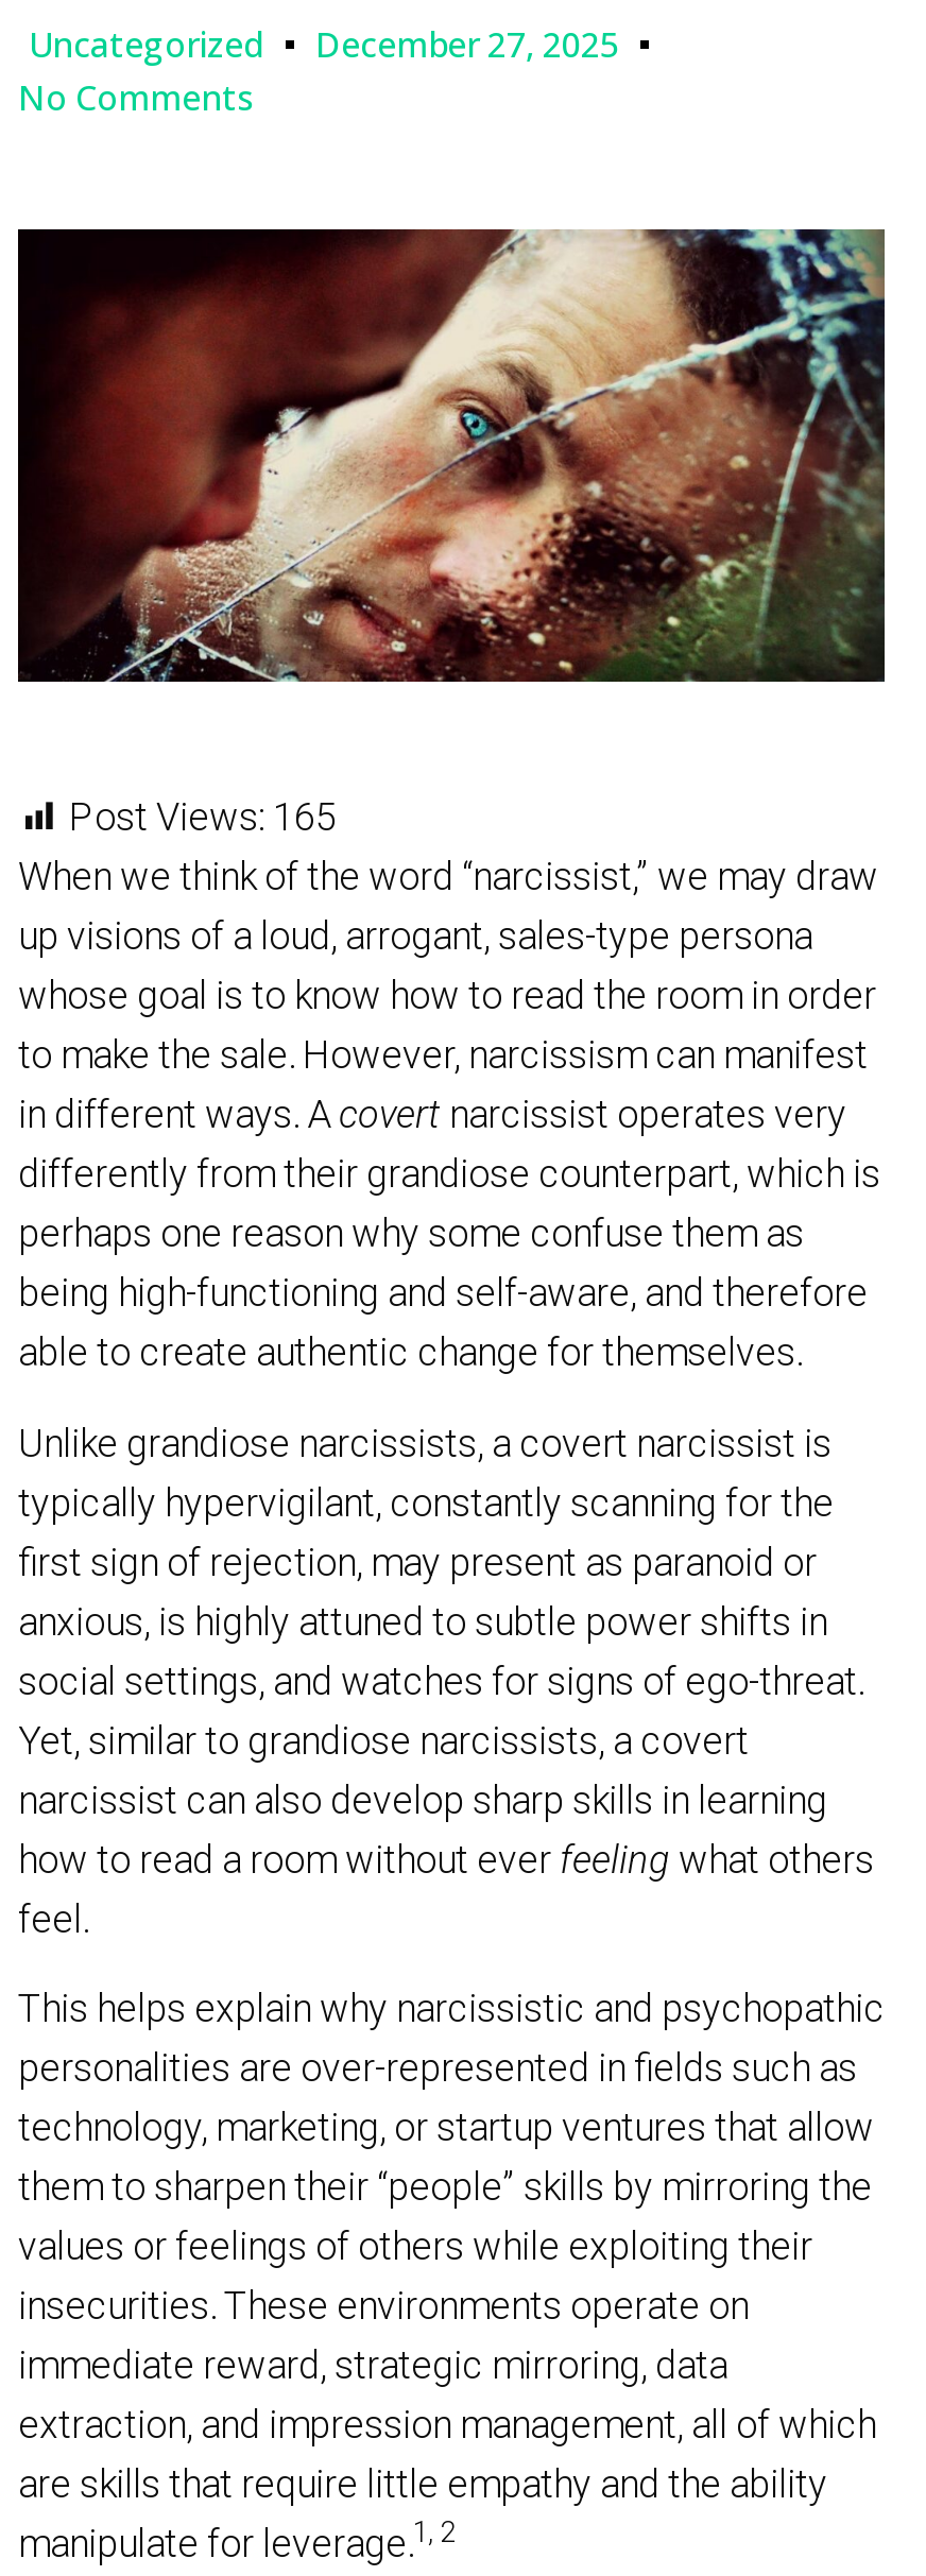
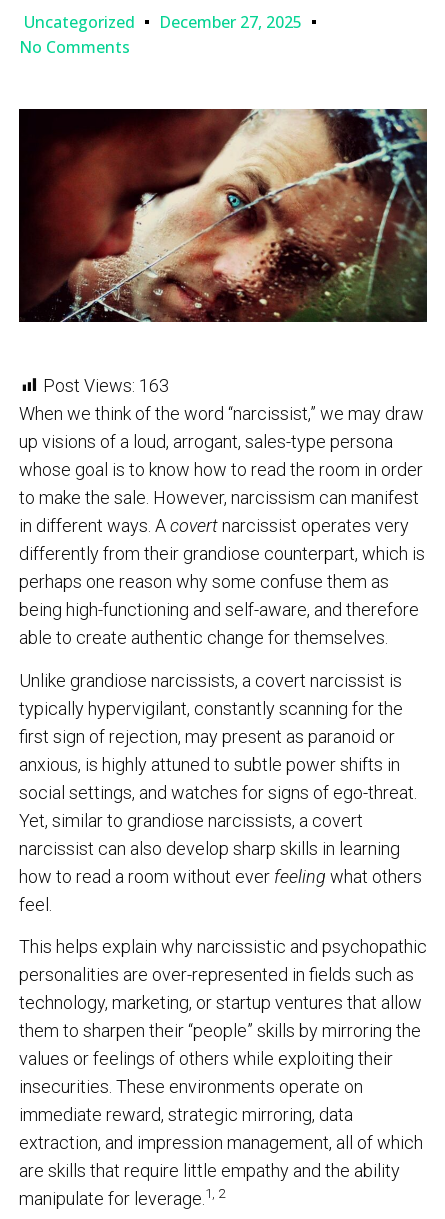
[69,794,337,839] Post Views: 165 -> [43,375,169,396] Post Views: 163

